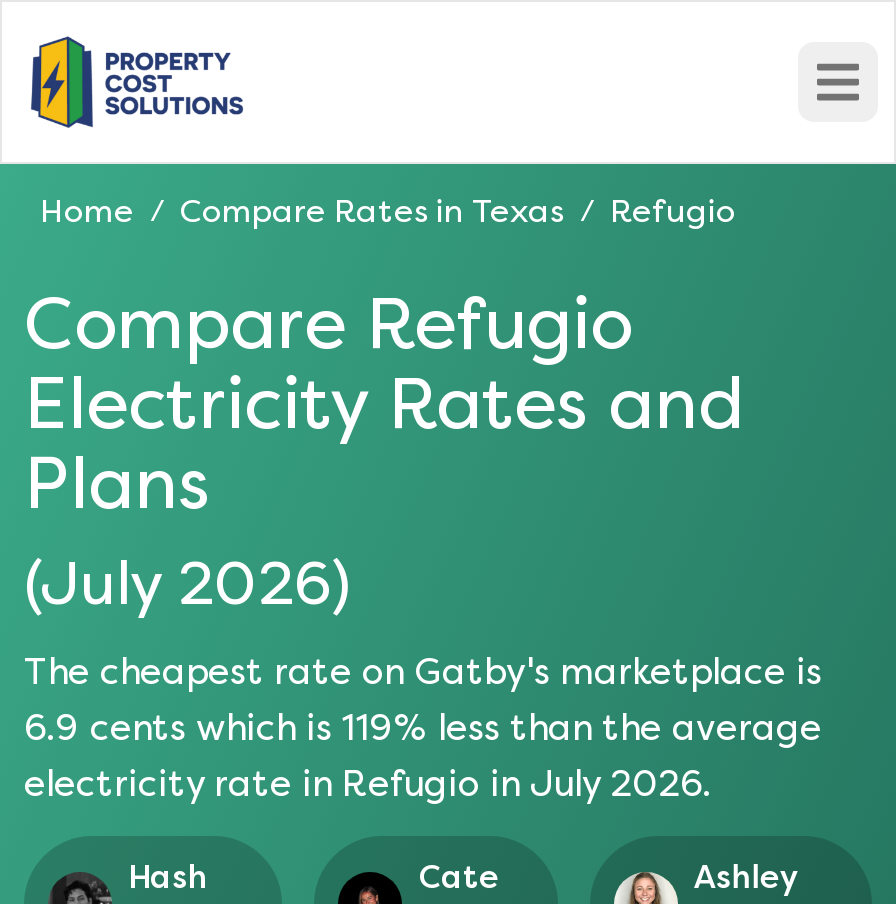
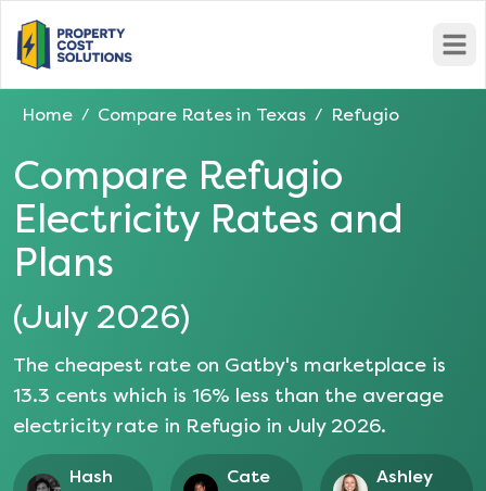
[24,706,822,750] 6.9 cents which is 119% less than the average -> [13,383,444,407] 13.3 cents which is 16% less than the average

